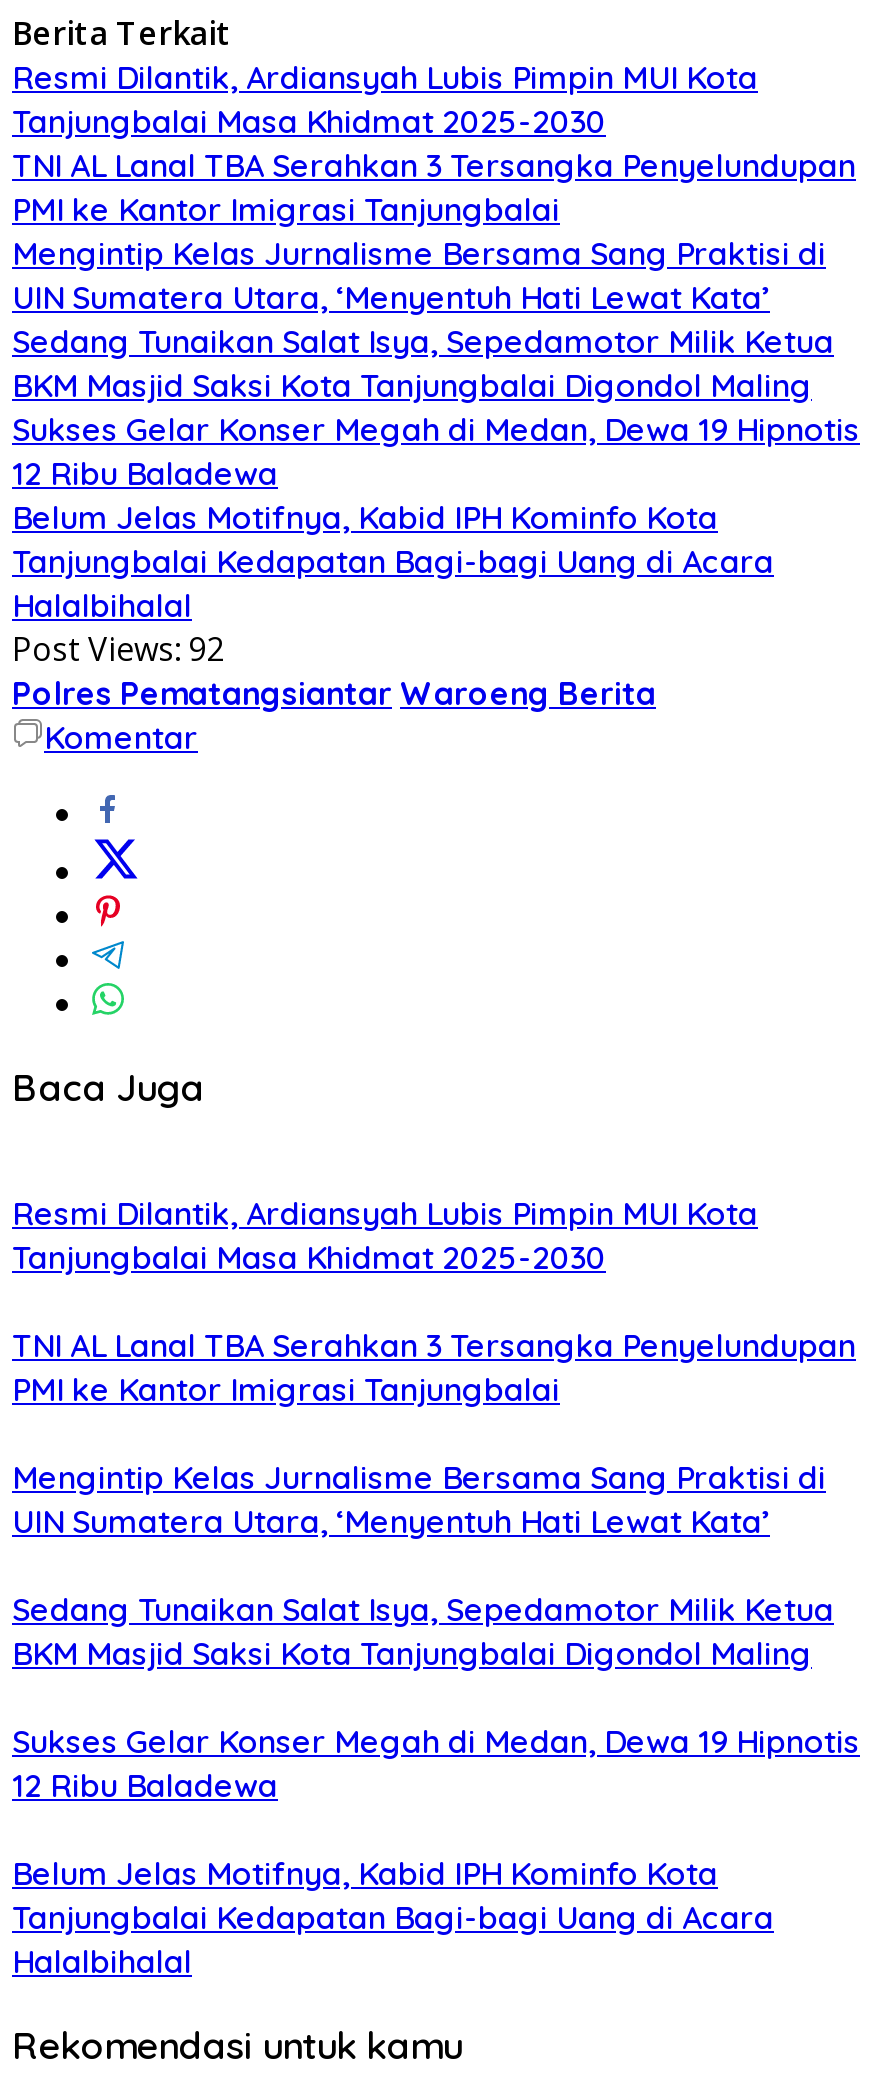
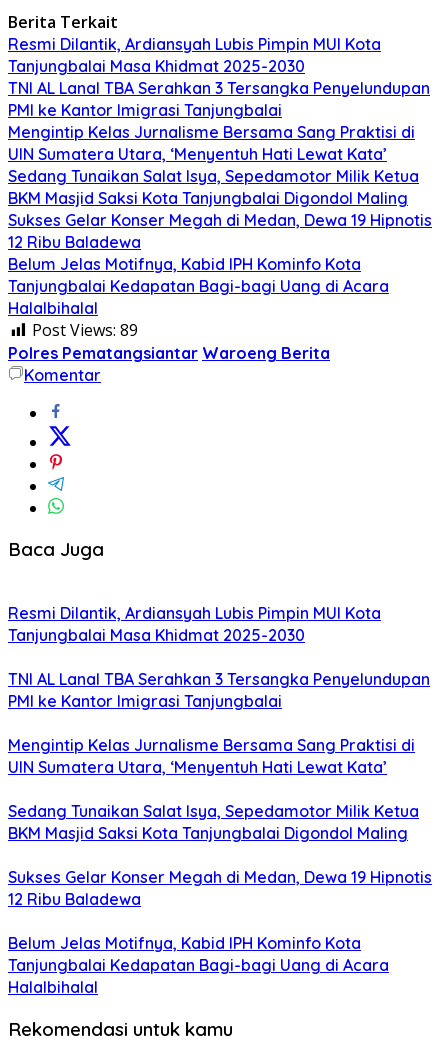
[12,627,224,671] Post Views: 92 -> [32,319,138,341] Post Views: 89

